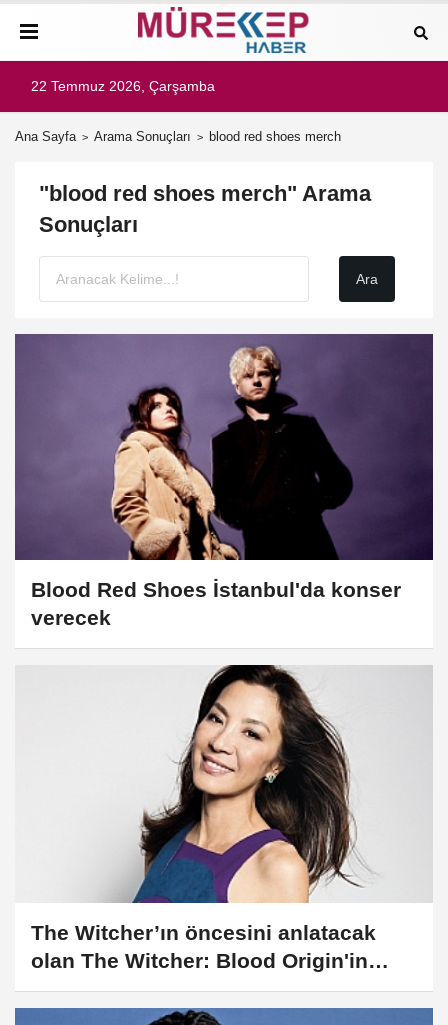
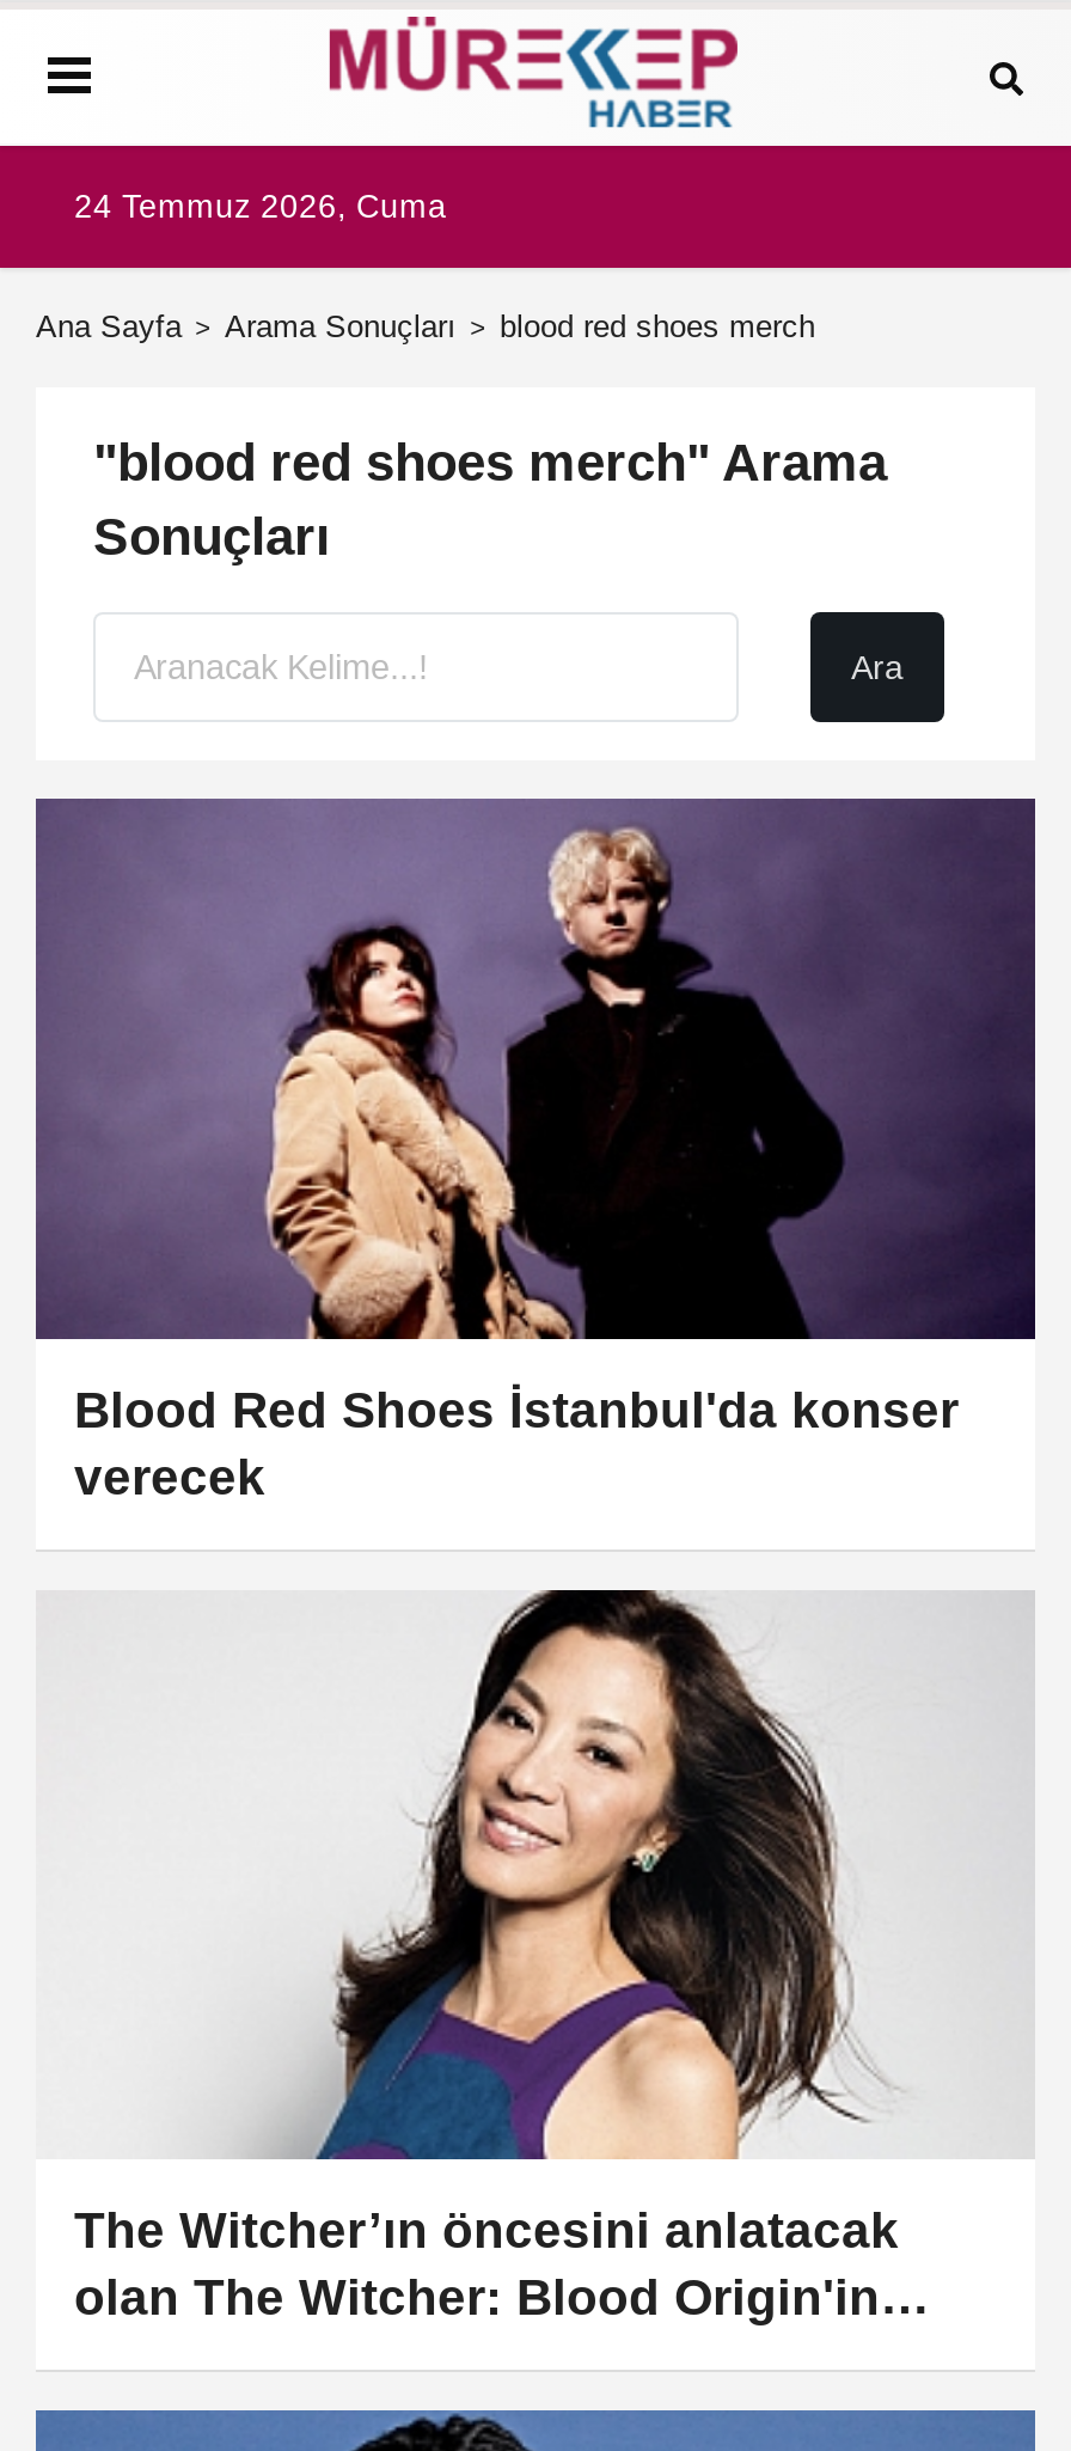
[31,79,215,94] 22 Temmuz 2026, Çarşamba -> [74,189,447,225] 24 Temmuz 2026, Cuma

